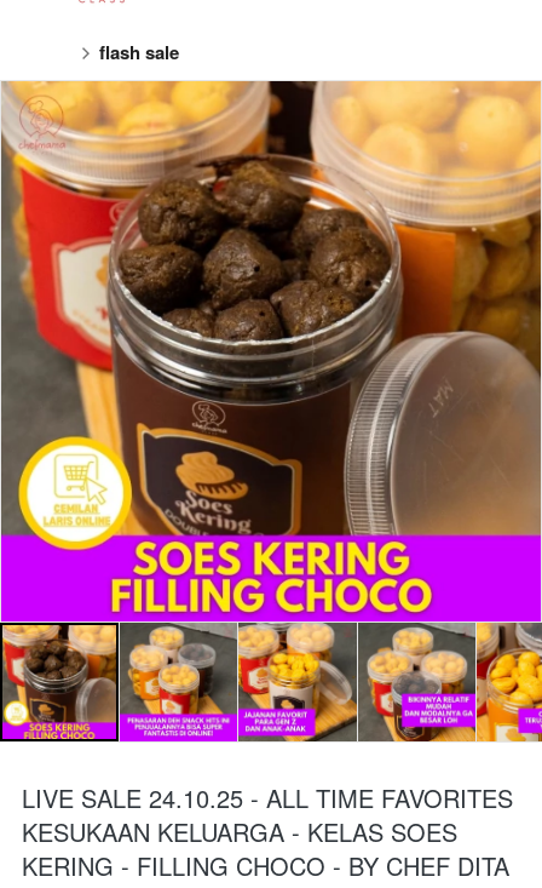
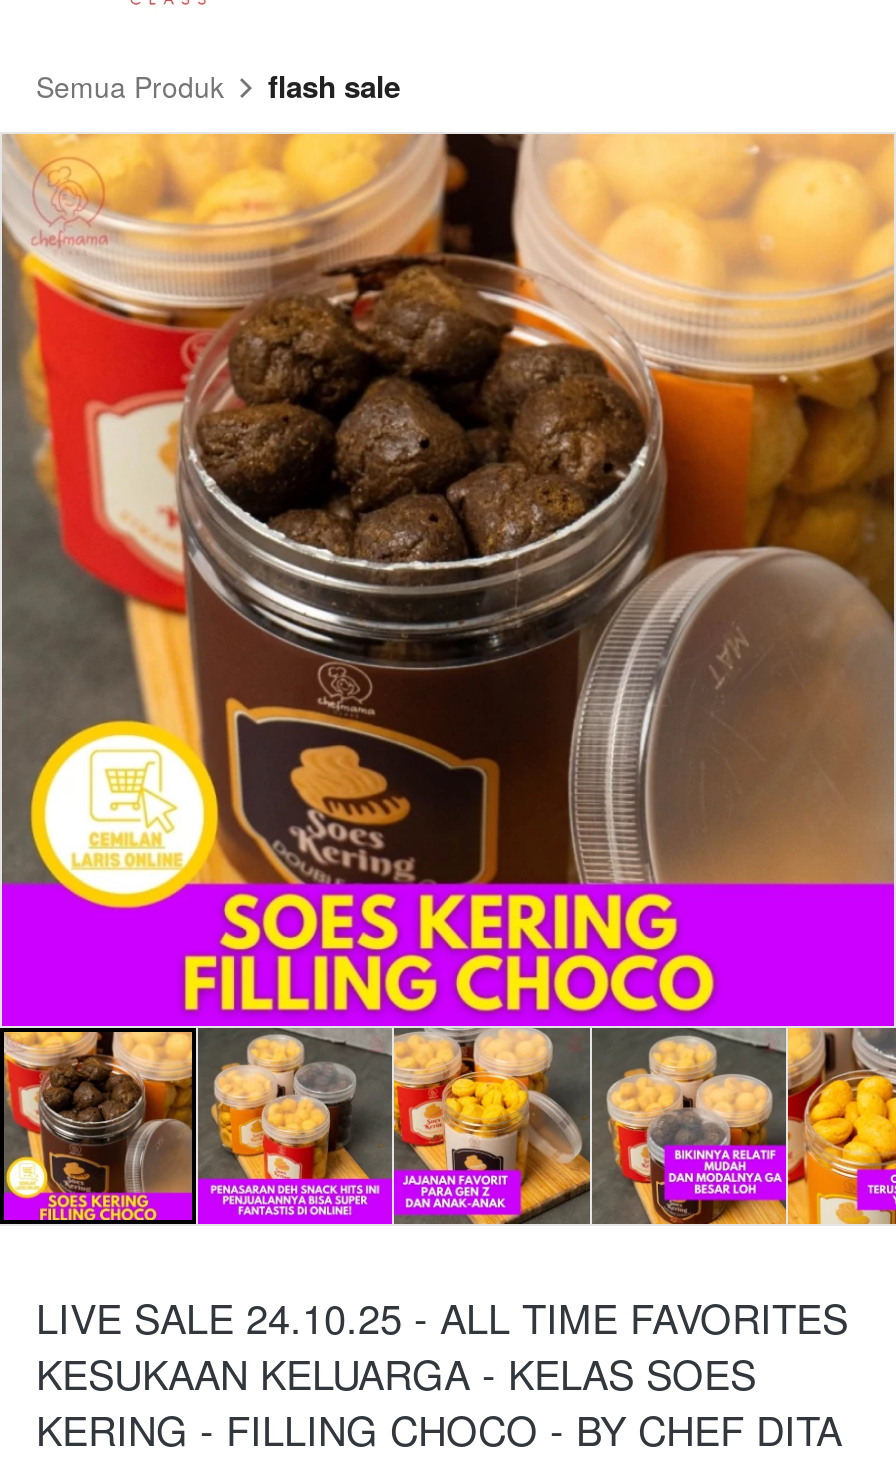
none -> [36,66,224,106] Semua Produk

